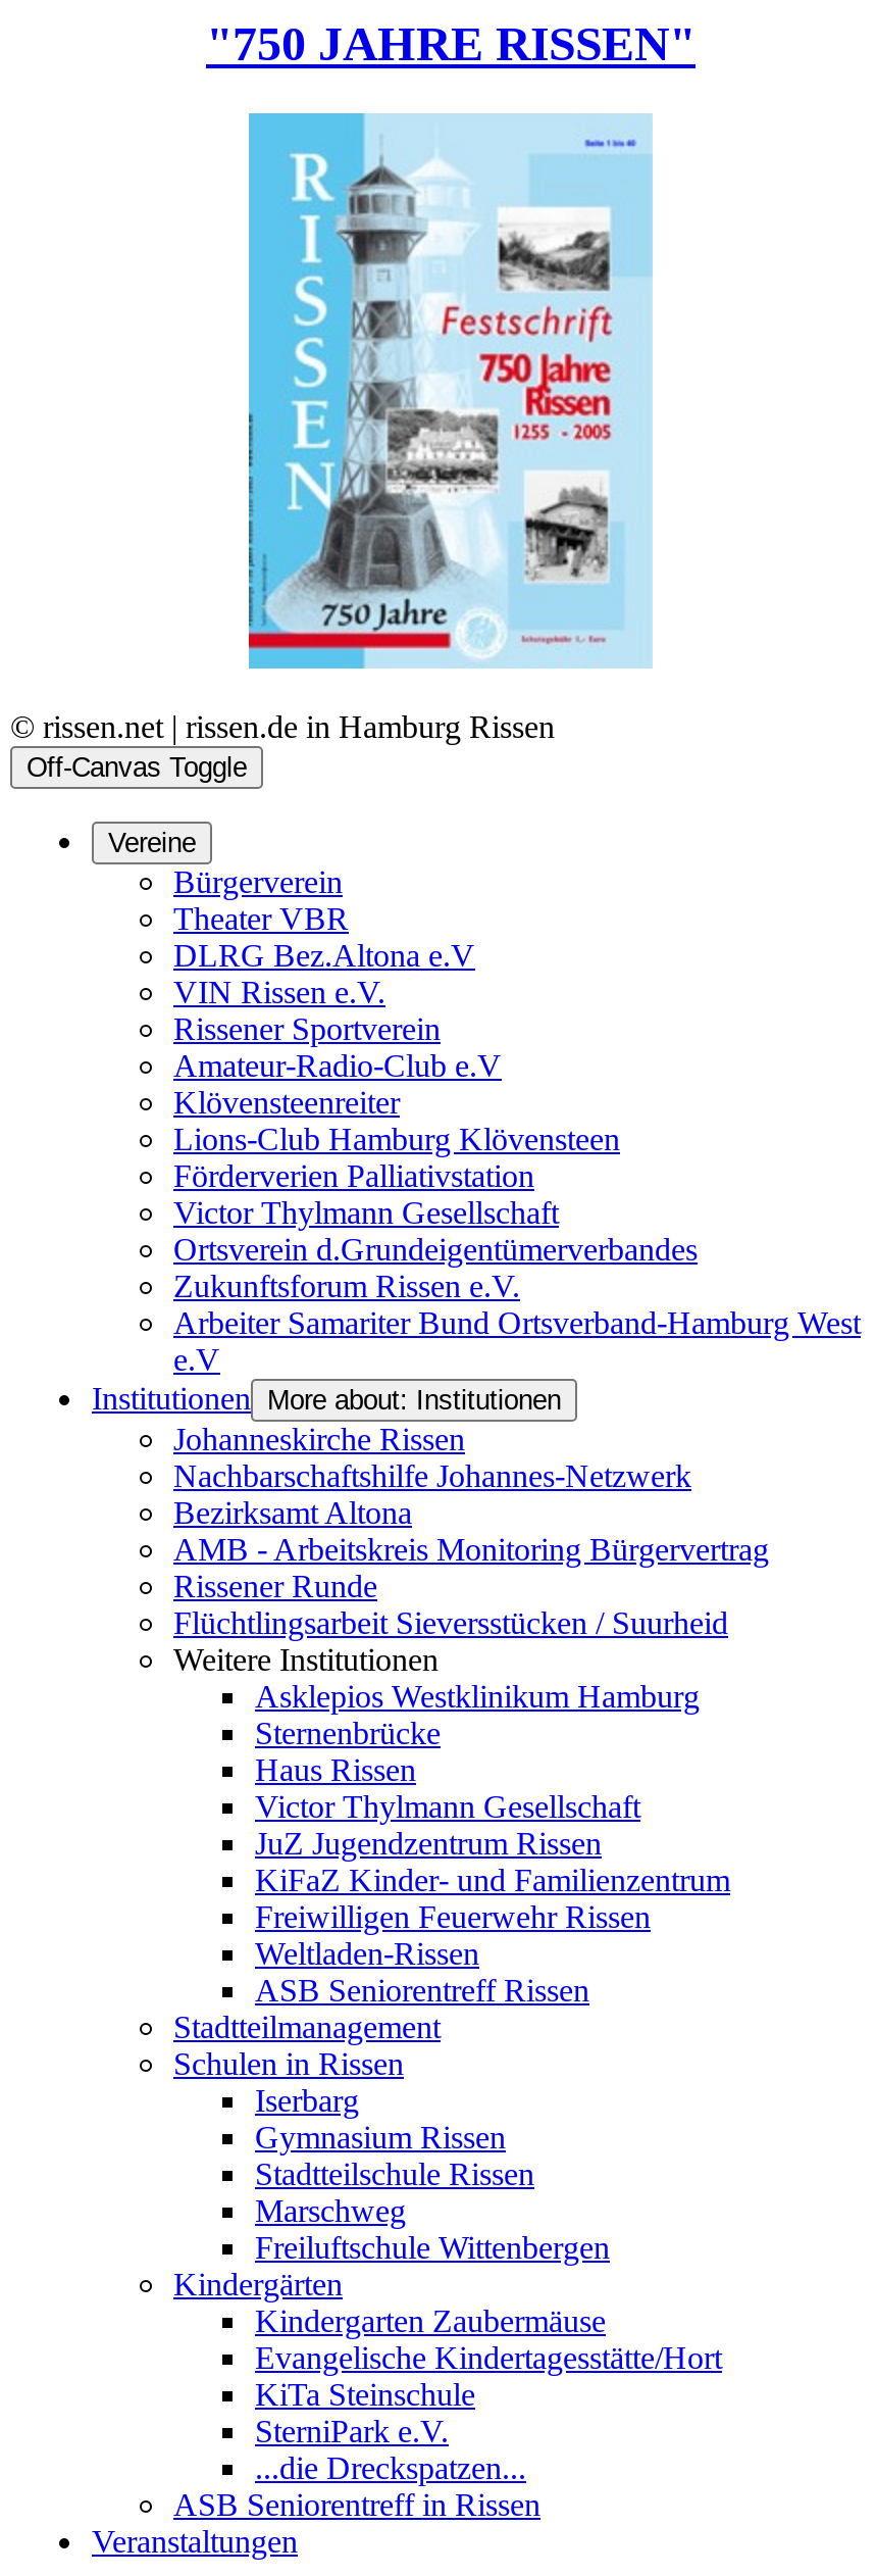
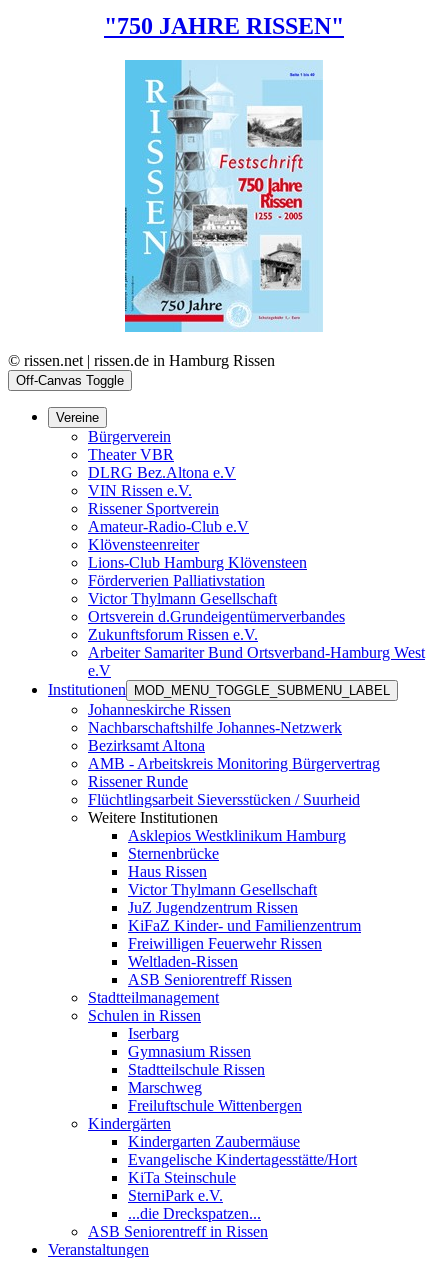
[92,1380,561,1415] Institutionen More about: Institutionen -> [48,680,390,697] Institutionen MOD_MENU_TOGGLE_SUBMENU_LABEL

